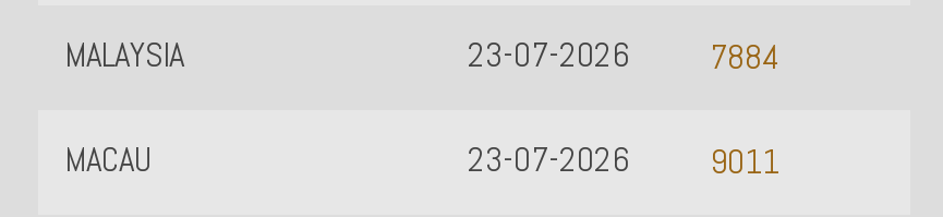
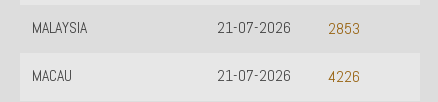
[468,34,629,78] 23-07-2026 -> [217,18,291,38] 21-07-2026
[710,36,779,79] 7884 -> [328,19,360,39] 2853
[468,139,629,183] 23-07-2026 -> [217,66,291,86] 21-07-2026
[710,140,779,184] 9011 -> [328,67,360,87] 4226

